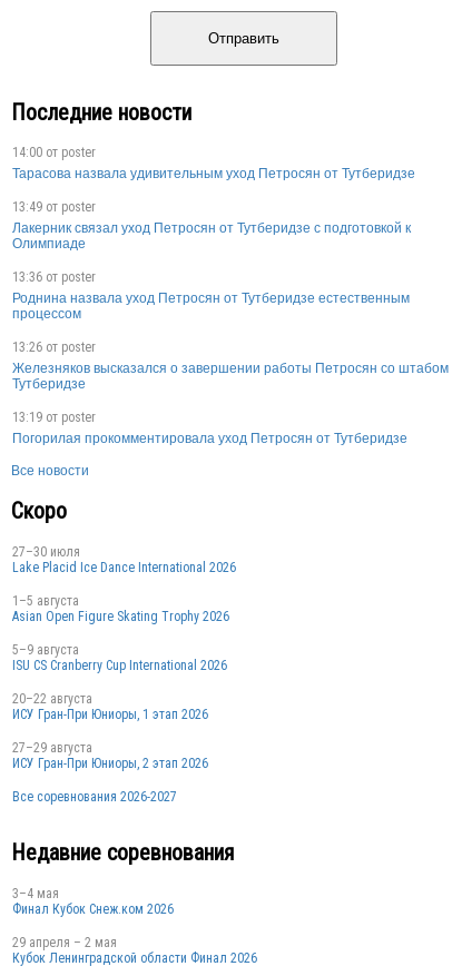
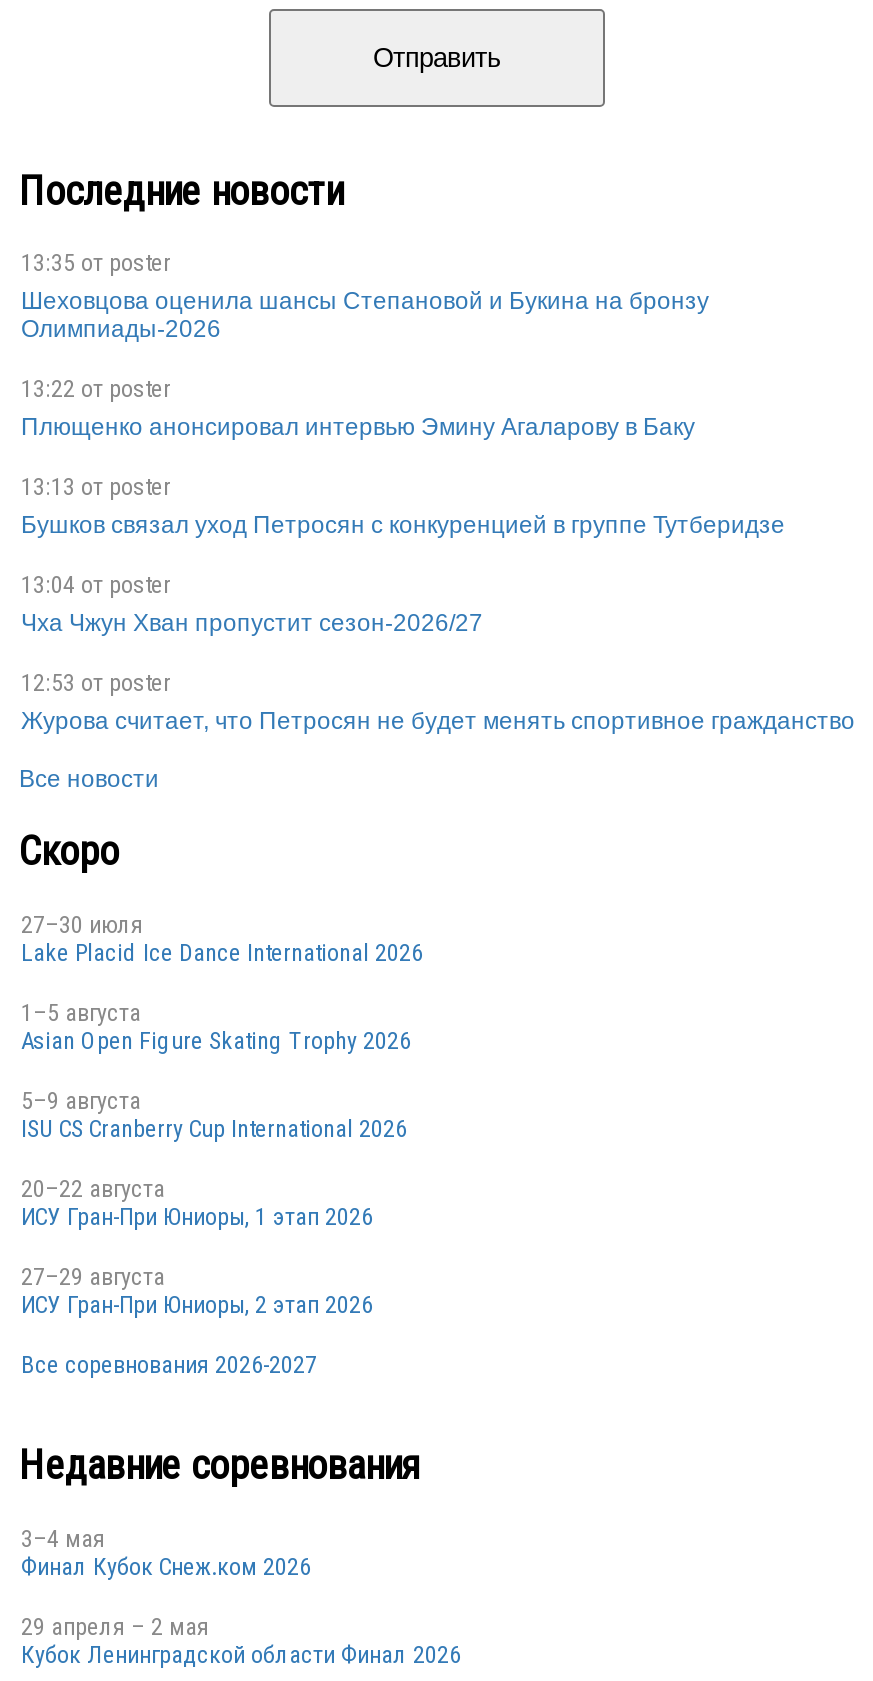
[12,145,415,182] 14:00 от poster | Тарасова назвала удивительным уход Петросян от Тутберидзе -> [21,250,709,344] 13:35 от poster | Шеховцова оценила шансы Степановой и Букина на бронзу | Олимпиады-2026
[12,200,411,252] 13:49 от poster | Лакерник связал уход Петросян от Тутберидзе с подготовкой к | Олимпиаде -> [21,376,695,442] 13:22 от poster | Плющенко анонсировал интервью Эмину Агаларову в Баку
[12,270,410,322] 13:36 от poster | Роднина назвала уход Петросян от Тутберидзе естественным | процессом -> [21,474,785,540] 13:13 от poster | Бушков связал уход Петросян с конкуренцией в группе Тутберидзе
[12,340,449,392] 13:26 от poster | Железняков высказался о завершении работы Петросян со штабом | Тутберидзе -> [21,572,483,638] 13:04 от poster | Чха Чжун Хван пропустит сезон-2026/27
[12,410,407,447] 13:19 от poster | Погорилая прокомментировала уход Петросян от Тутберидзе -> [21,670,855,736] 12:53 от poster | Журова считает, что Петросян не будет менять спортивное гражданство

